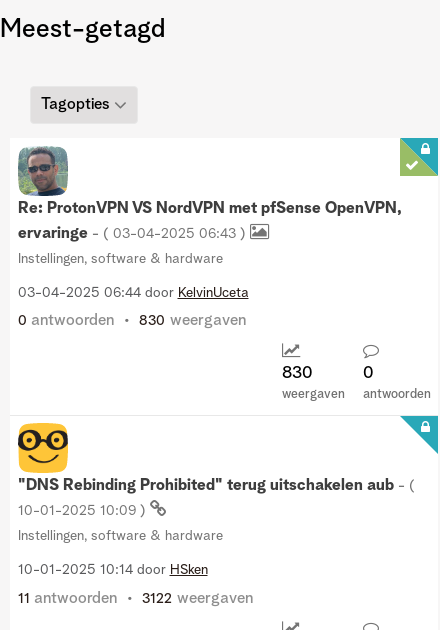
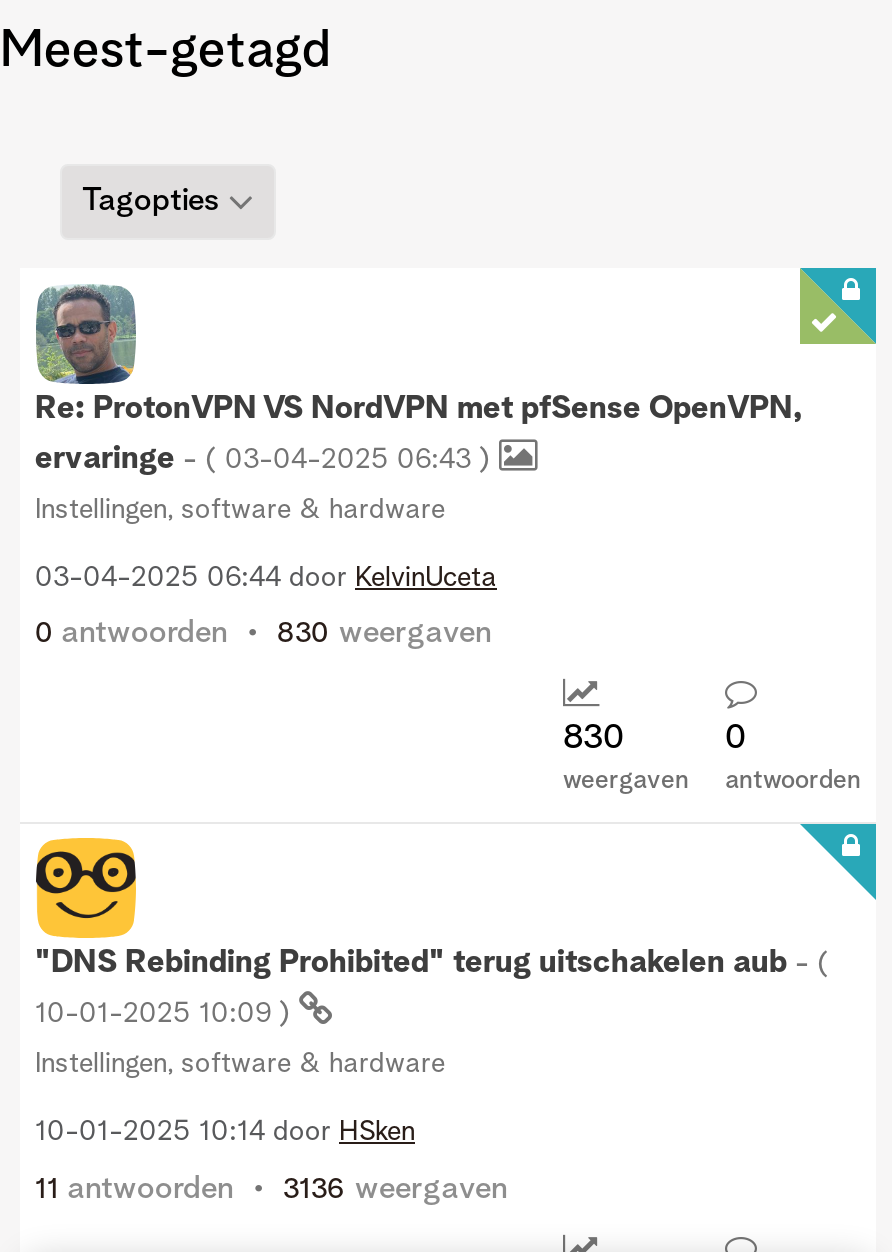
[17,590,252,606] 11 antwoorden 3122 weergaven -> [35,1173,507,1205] 11 antwoorden 3136 weergaven

